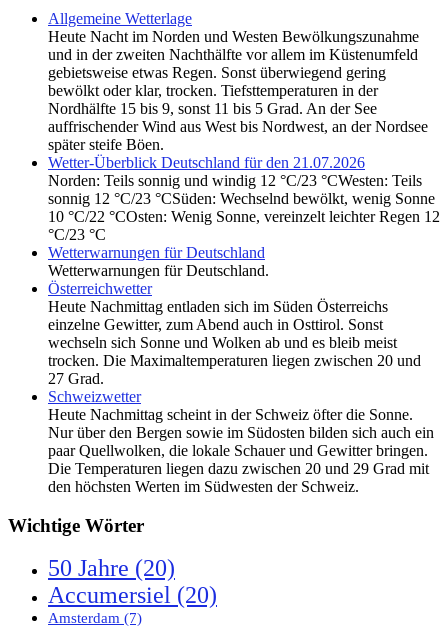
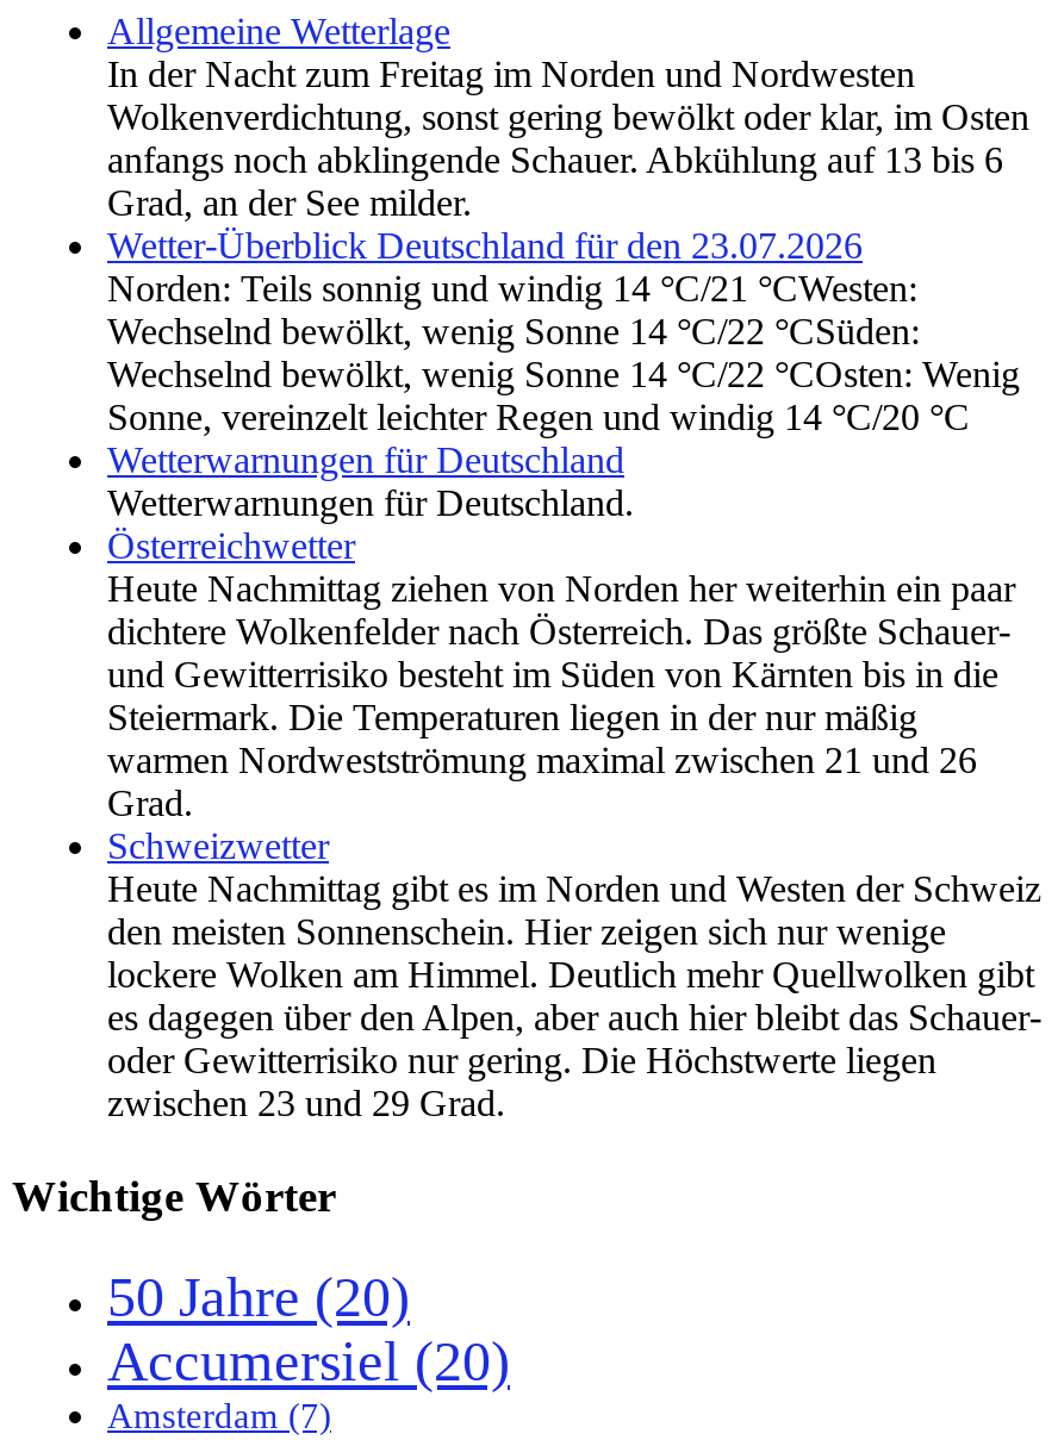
[48,28,440,243] Heute Nacht im Norden und Westen Bewölkungszunahme | und in der zweiten Nachthälfte vor allem im Küstenumfeld | gebietsweise etwas Regen. Sonst überwiegend gering | bewölkt oder klar, trocken. Tiefsttemperaturen in der | Nordhälfte 15 bis 9, sonst 11 bis 5 Grad. An der See | auffrischender Wind aus West bis Nordwest, an der Nordsee | später steife Böen. | Wetter-Überblick Deutschland für den 21.07.2026 | Norden: Teils sonnig und windig 12 °C/23 °CWesten: Teils | sonnig 12 °C/23 °CSüden: Wechselnd bewölkt, wenig Sonne | 10 °C/22 °COsten: Wenig Sonne, vereinzelt leichter Regen 12 | °C/23 °C -> [107,53,1029,437] In der Nacht zum Freitag im Norden und Nordwesten | Wolkenverdichtung, sonst gering bewölkt oder klar, im Osten | anfangs noch abklingende Schauer. Abkühlung auf 13 bis 6 | Grad, an der See milder. | Wetter-Überblick Deutschland für den 23.07.2026 | Norden: Teils sonnig und windig 14 °C/21 °CWesten: | Wechselnd bewölkt, wenig Sonne 14 °C/22 °CSüden: | Wechselnd bewölkt, wenig Sonne 14 °C/22 °COsten: Wenig | Sonne, vereinzelt leichter Regen und windig 14 °C/20 °C
moved [48,244,269,297] -> [107,439,634,565]: Wetterwarnungen für Deutschland | Wetterwarnungen für Deutschland. | Österreichwetter
[48,298,421,387] Heute Nachmittag entladen sich im Süden Österreichs | einzelne Gewitter, zum Abend auch in Osttirol. Sonst | wechseln sich Sonne und Wolken ab und es bleib meist | trocken. Die Maximaltemperaturen liegen zwischen 20 und | 27 Grad. -> [107,568,1015,823] Heute Nachmittag ziehen von Norden her weiterhin ein paar | dichtere Wolkenfelder nach Österreich. Das größte Schauer- | und Gewitterrisiko besteht im Süden von Kärnten bis in die | Steiermark. Die Temperaturen liegen in der nur mäßig | warmen Nordwestströmung maximal zwischen 21 und 26 | Grad.
moved [48,388,141,405] -> [107,825,329,865]: Schweizwetter
[48,406,434,495] Heute Nachmittag scheint in der Schweiz öfter die Sonne. | Nur über den Bergen sowie im Südosten bilden sich auch ein | paar Quellwolken, die lokale Schauer und Gewitter bringen. | Die Temperaturen liegen dazu zwischen 20 und 29 Grad mit | den höchsten Werten im Südwesten der Schweiz. -> [107,868,1041,1123] Heute Nachmittag gibt es im Norden und Westen der Schweiz | den meisten Sonnenschein. Hier zeigen sich nur wenige | lockere Wolken am Himmel. Deutlich mehr Quellwolken gibt | es dagegen über den Alpen, aber auch hier bleibt das Schauer- | oder Gewitterrisiko nur gering. Die Höchstwerte liegen | zwischen 23 und 29 Grad.

